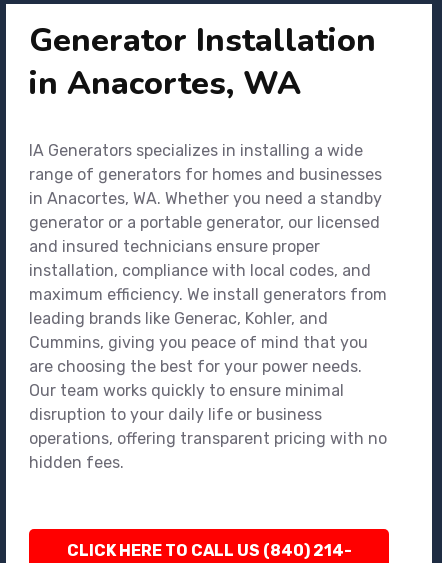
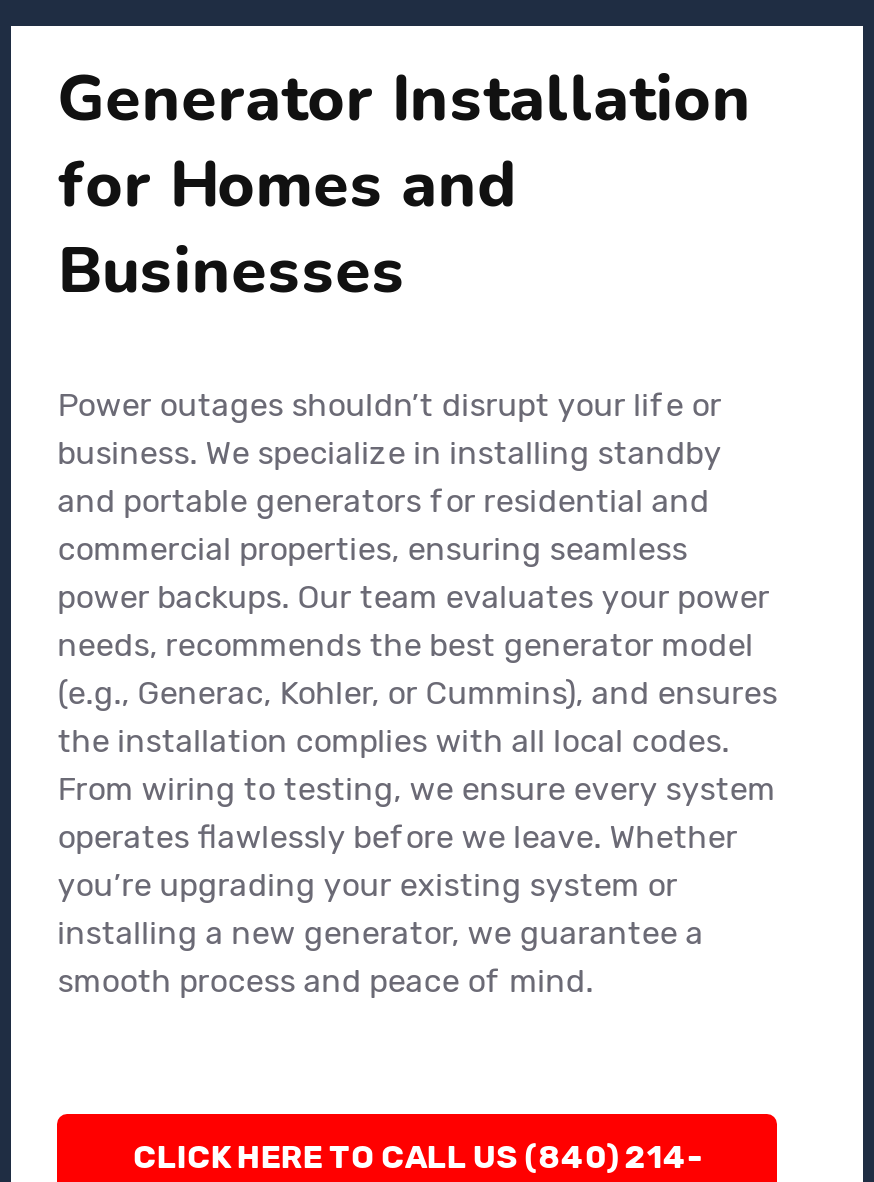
[29,62,301,105] in Anacortes, WA -> [57,142,517,314] for Homes and | Businesses
[29,141,387,472] IA Generators specializes in installing a wide | range of generators for homes and businesses | in Anacortes, WA. Whether you need a standby | generator or a portable generator, our licensed | and insured technicians ensure proper | installation, compliance with local codes, and | maximum efficiency. We install generators from | leading brands like Generac, Kohler, and | Cummins, giving you peace of mind that you | are choosing the best for your power needs. | Our team works quickly to ensure minimal | disruption to your daily life or business | operations, offering transparent pricing with no | hidden fees. -> [57,386,777,1000] Power outages shouldn’t disrupt your life or | business. We specialize in installing standby | and portable generators for residential and | commercial properties, ensuring seamless | power backups. Our team evaluates your power | needs, recommends the best generator model | (e.g., Generac, Kohler, or Cummins), and ensures | the installation complies with all local codes. | From wiring to testing, we ensure every system | operates flawlessly before we leave. Whether | you’re upgrading your existing system or | installing a new generator, we guarantee a | smooth process and peace of mind.

